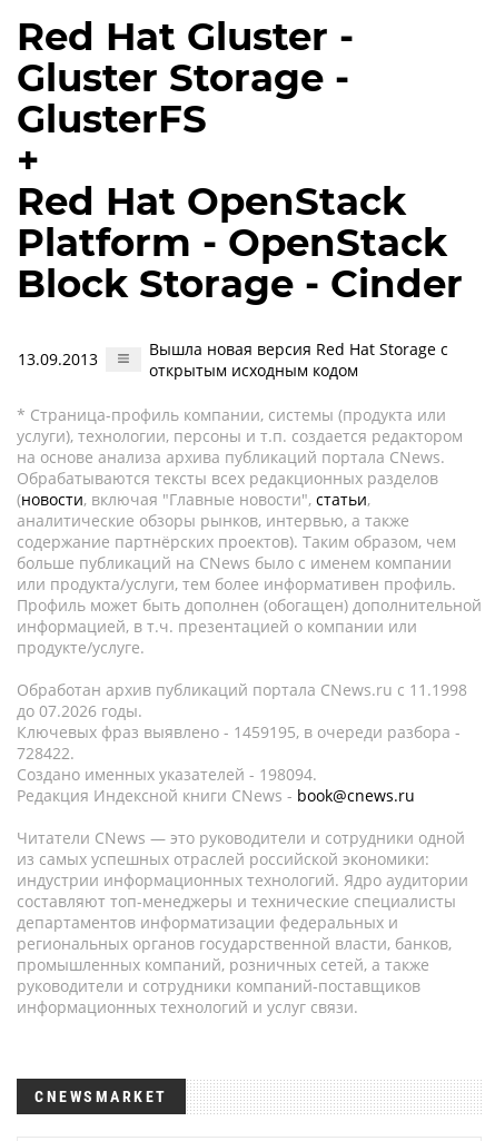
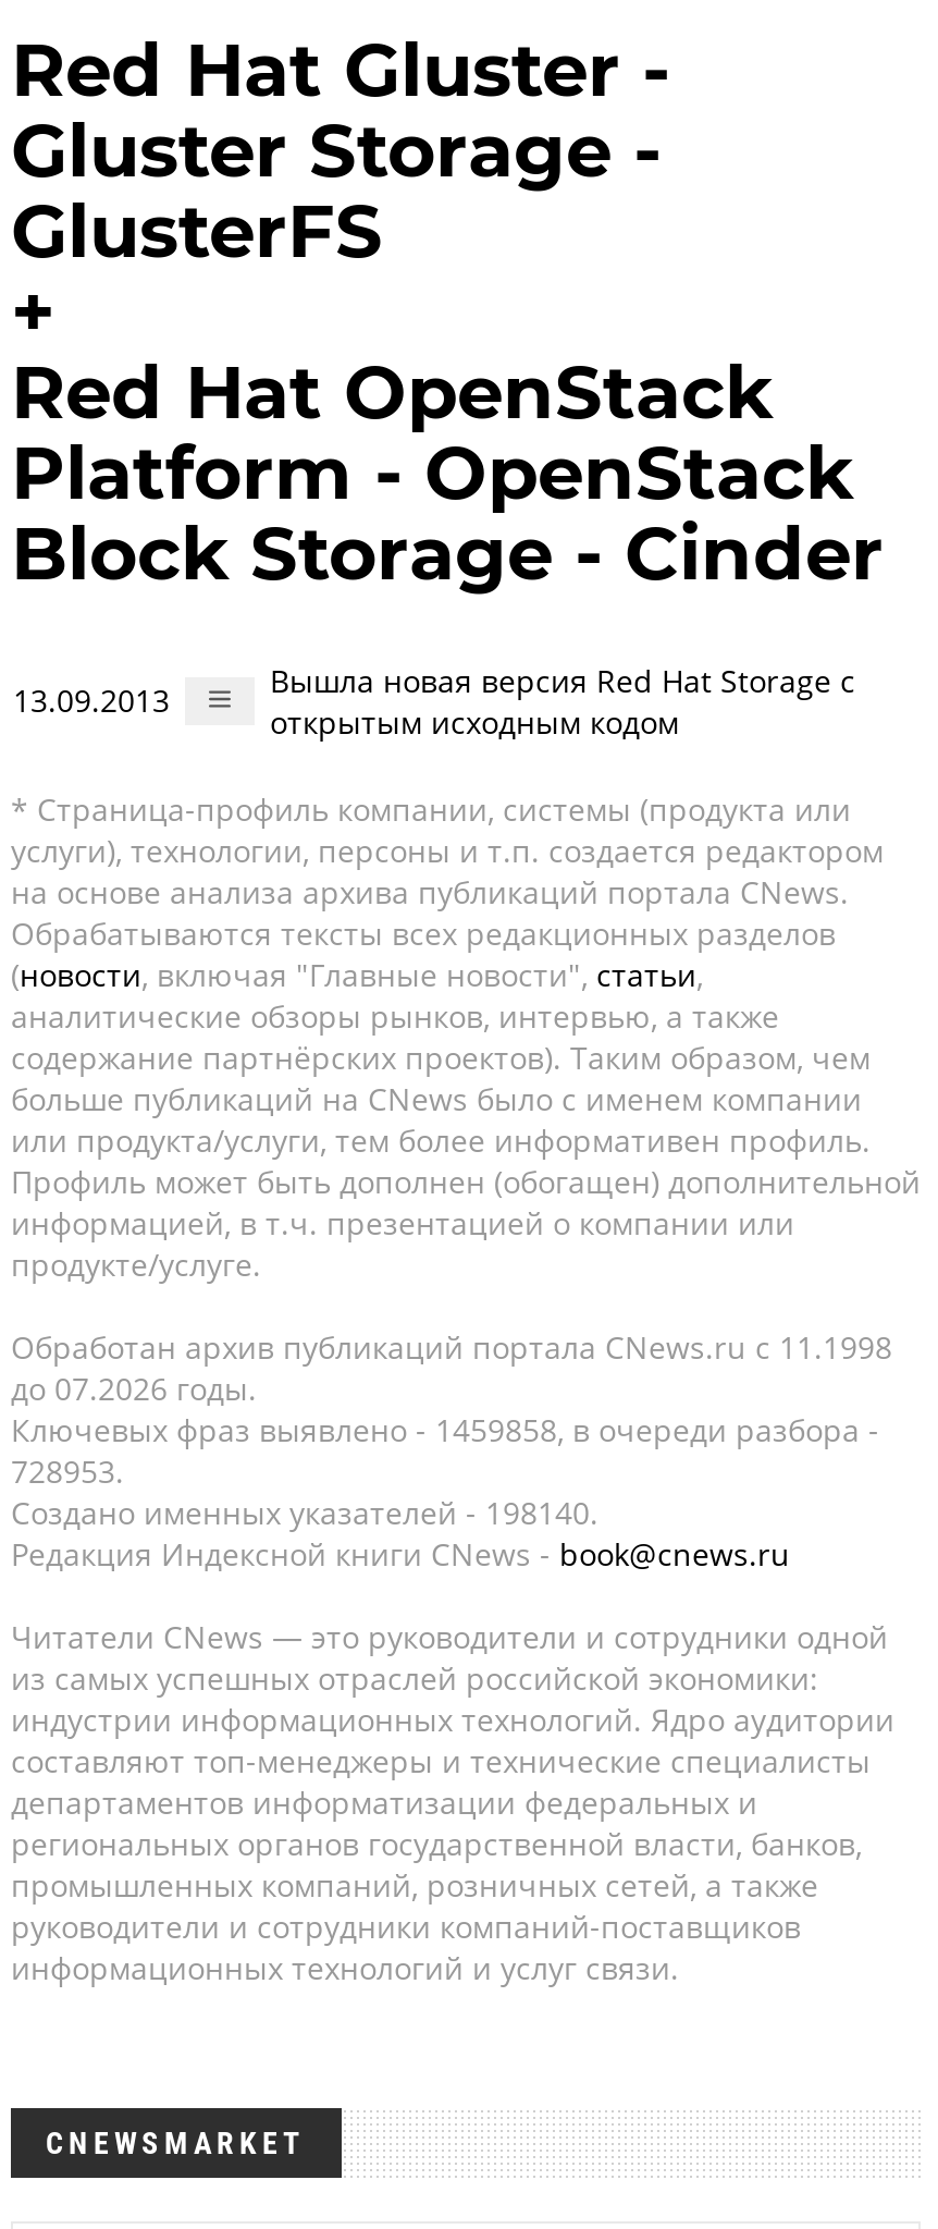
[17,721,461,742] Ключевых фраз выявлено - 1459195, в очереди разбора - -> [11,1409,879,1450] Ключевых фраз выявлено - 1459858, в очереди разбора -
[17,742,75,764] 728422. -> [11,1450,124,1492] 728953.
[17,764,317,785] Создано именных указателей - 198094. -> [11,1492,598,1533] Создано именных указателей - 198140.

